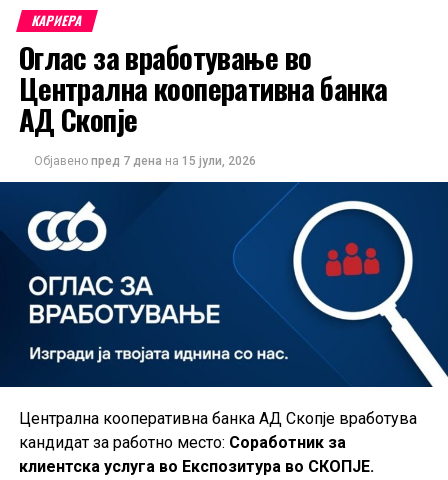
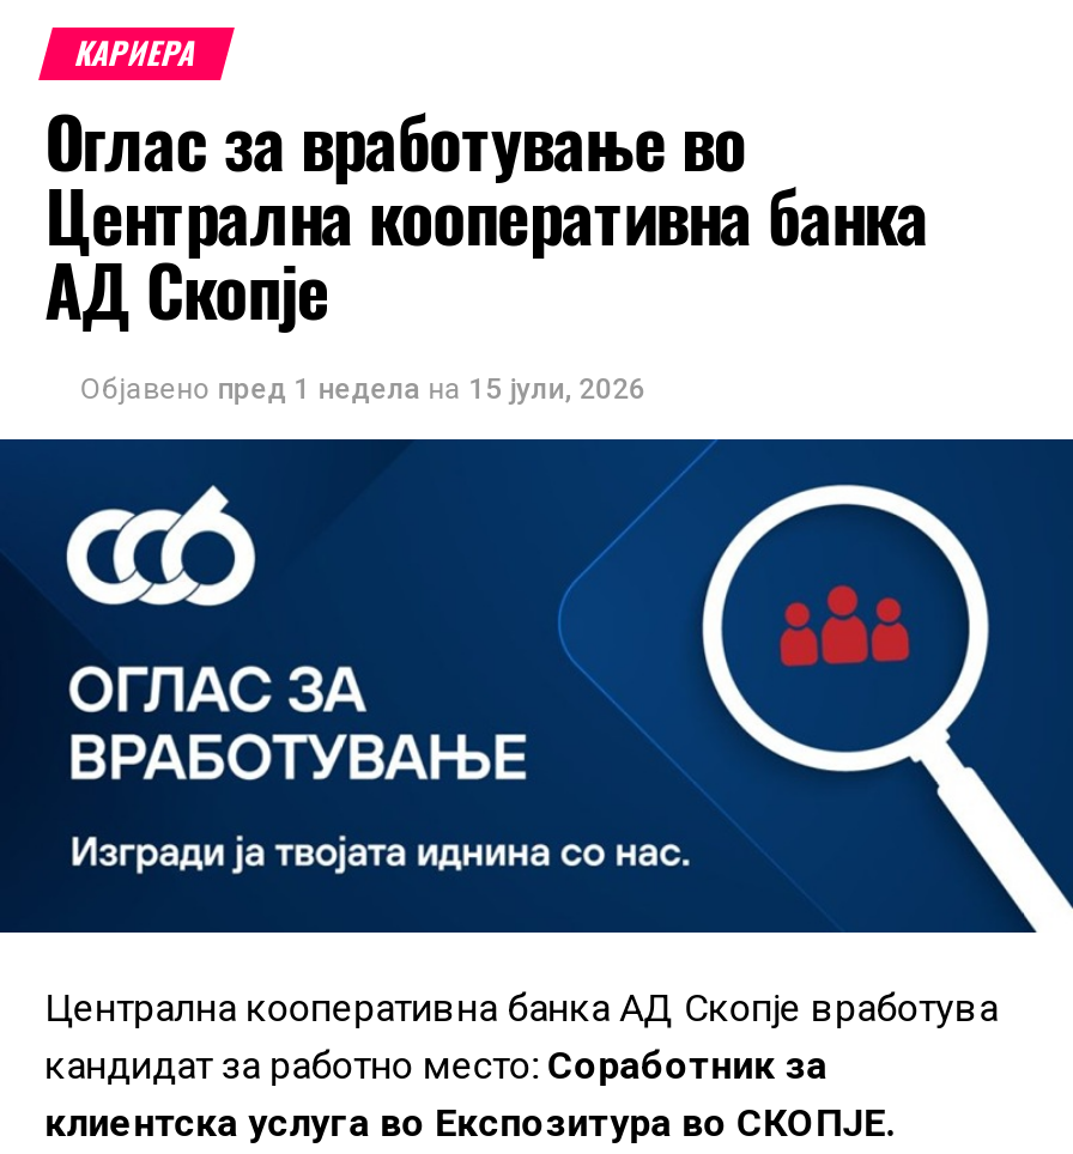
[34,154,256,168] Објавено пред 7 дена на 15 јули, 2026 -> [81,373,646,407] Објавено пред 1 недела на 15 јули, 2026

